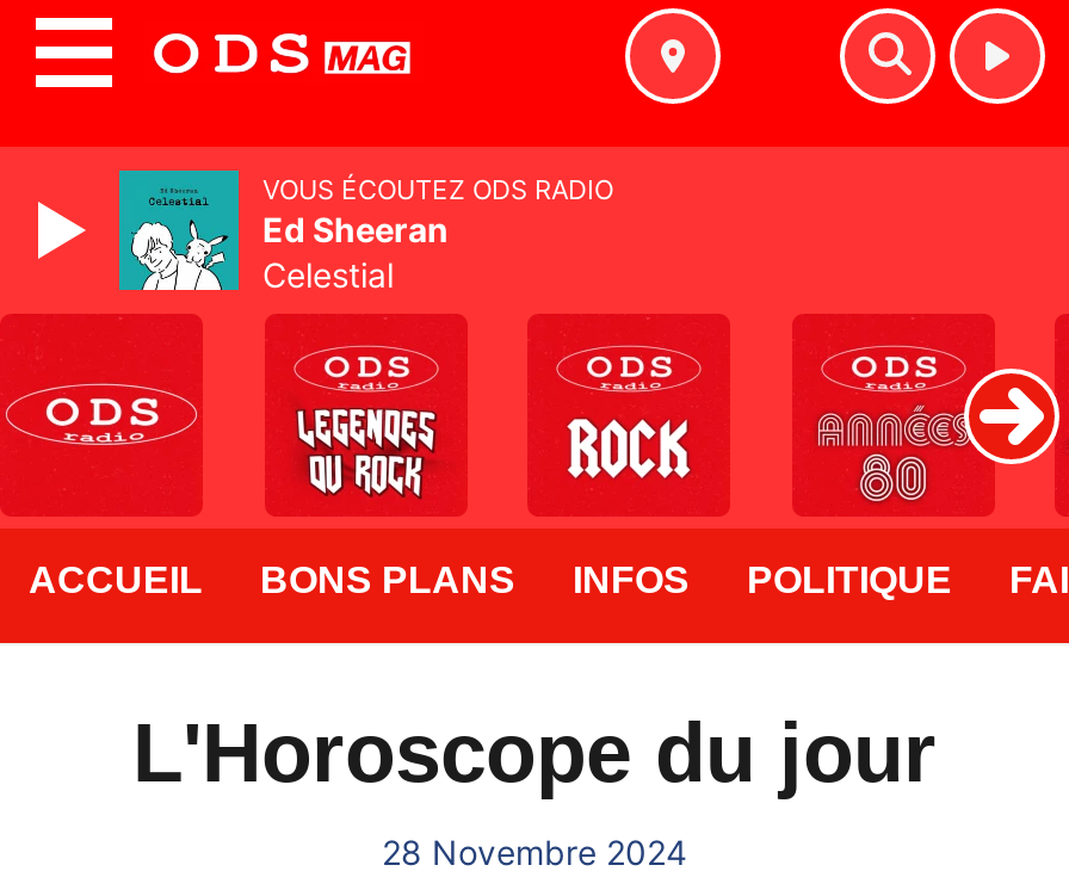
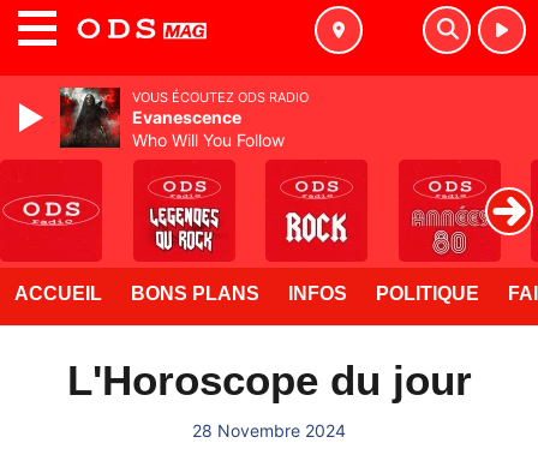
[117,168,449,295] [image] | Ed Sheeran | Celestial -> [59,86,285,150] [image] | Evanescence | Who Will You Follow

